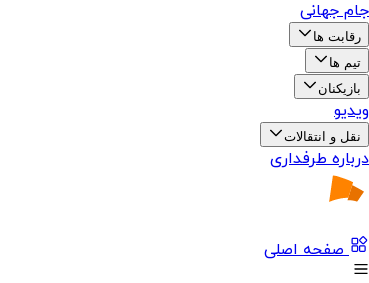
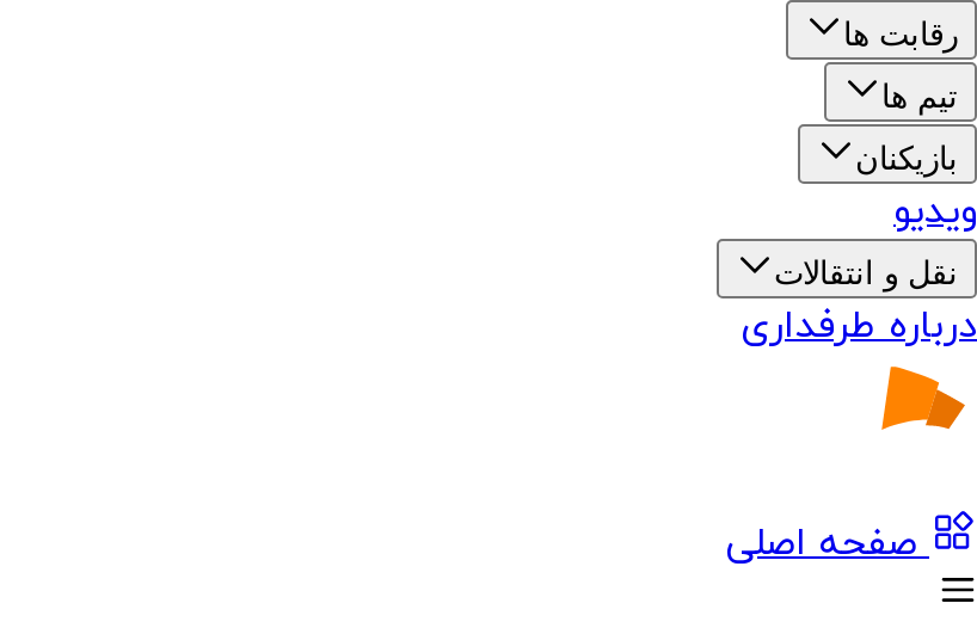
[300,0,369,22] جام جهانی -> none

